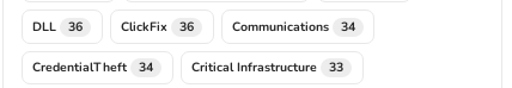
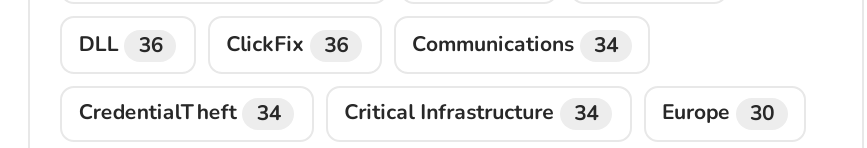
[192,58,344,76] Critical Infrastructure 33 -> [344,97,774,128] Critical Infrastructure 34 | Europe 30

